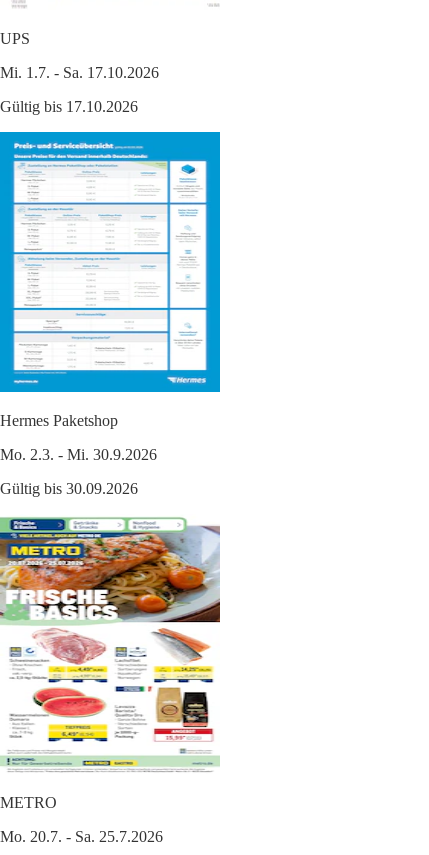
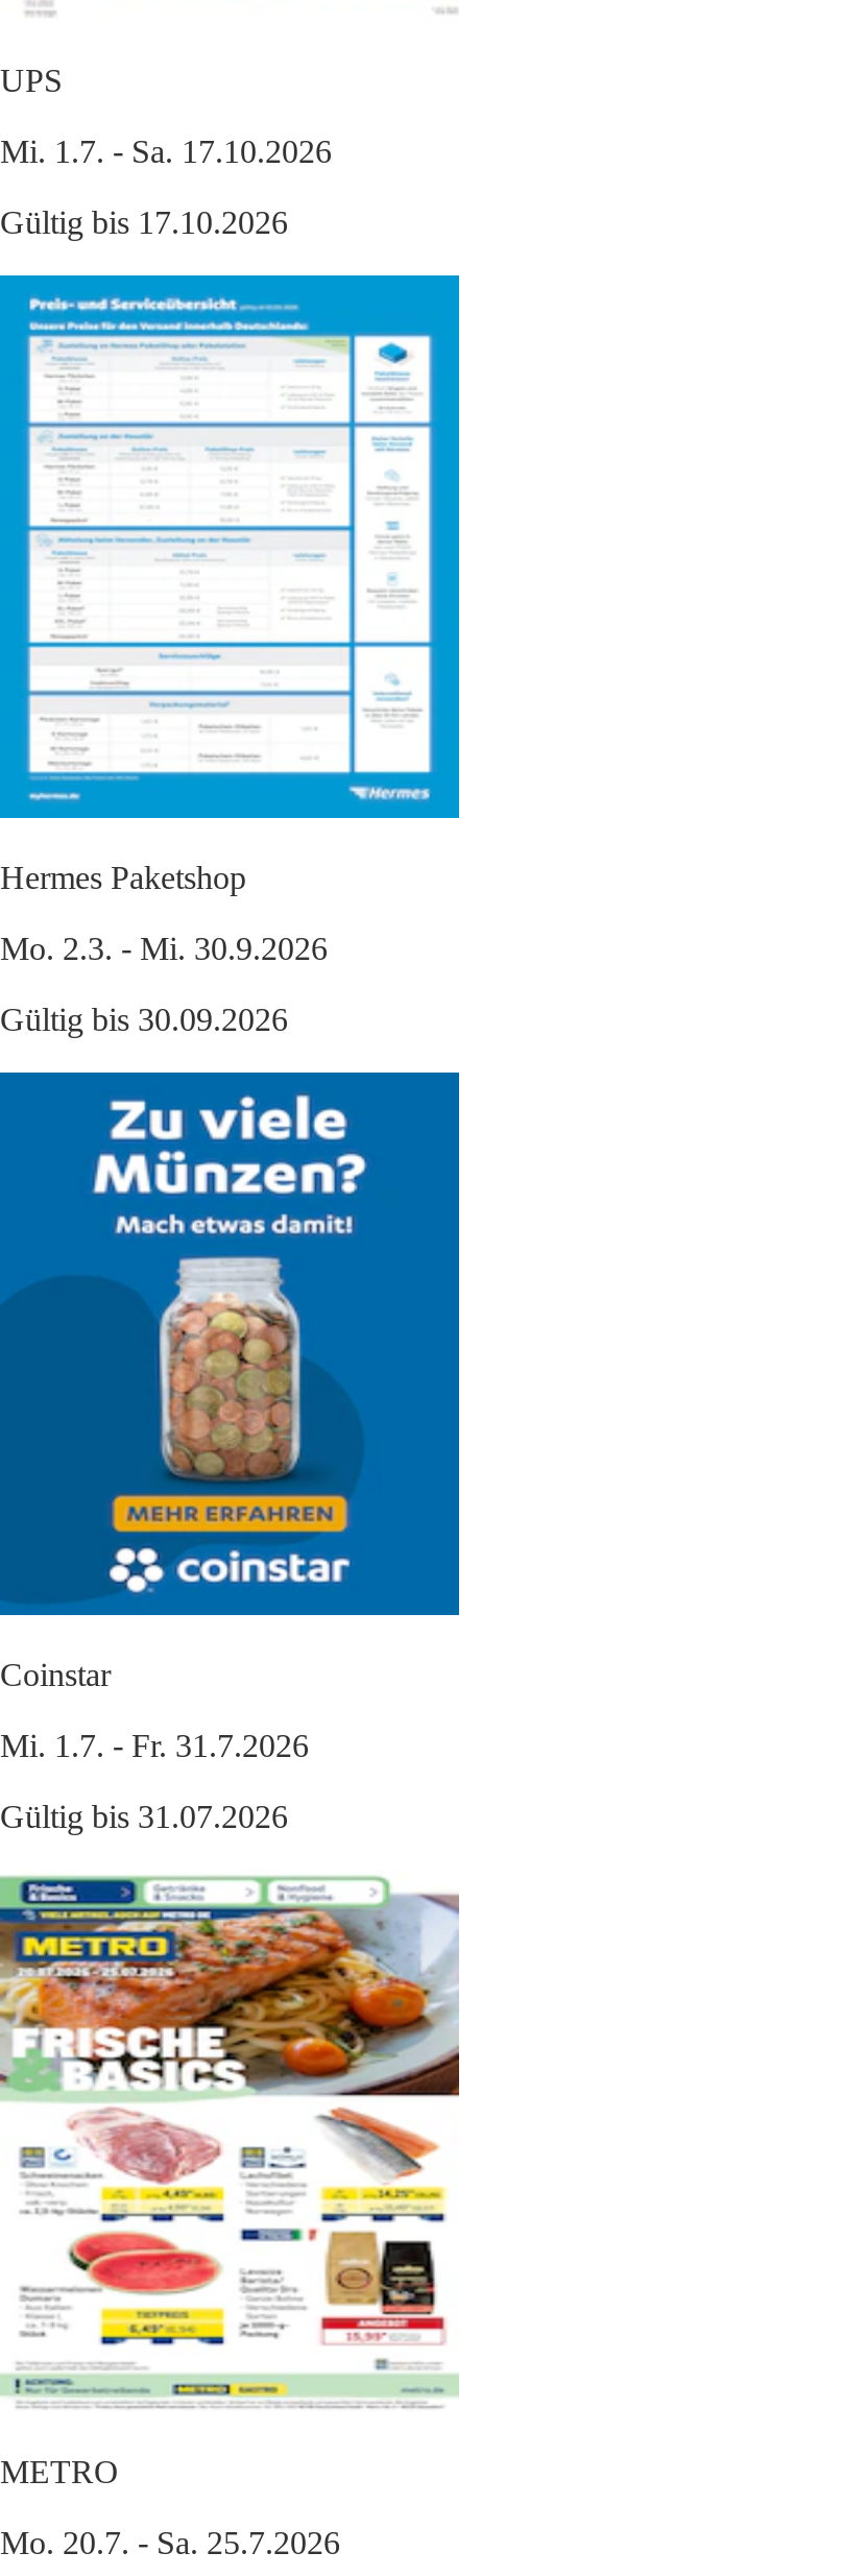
none -> [0,1073,459,1835] [image] | Coinstar | Mi. 1.7. - Fr. 31.7.2026 | Gültig bis 31.07.2026

